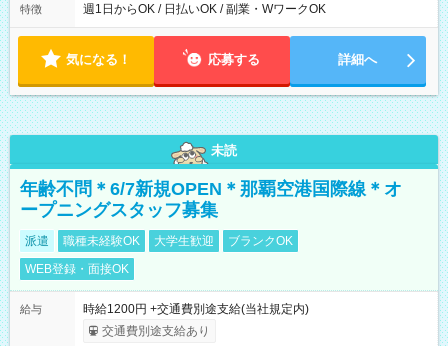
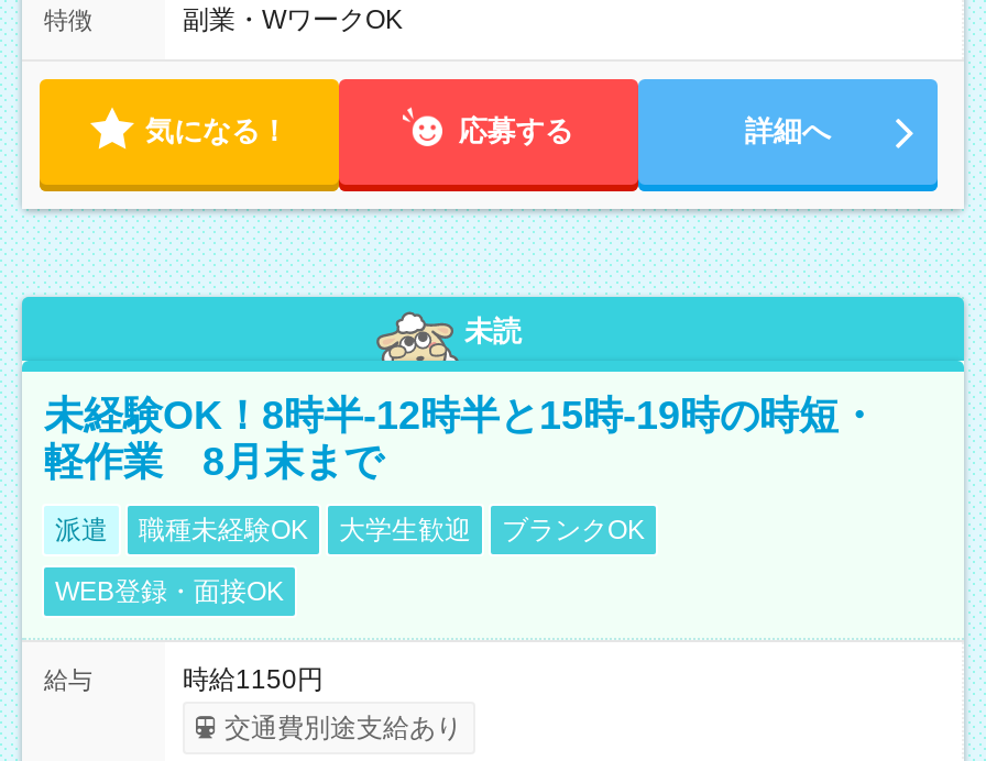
[83,2,326,16] 週1日からOK / 日払いOK / 副業・WワークOK -> [183,4,403,35] 副業・WワークOK
[20,179,402,220] 年齢不問＊6/7新規OPEN＊那覇空港国際線＊オ | ープニングスタッフ募集 -> [44,394,878,484] 未経験OK！8時半-12時半と15時-19時の時短・ | 軽作業 8月末まで
[83,302,309,316] 時給1200円 +交通費別途支給(当社規定内) -> [183,664,324,695] 時給1150円

